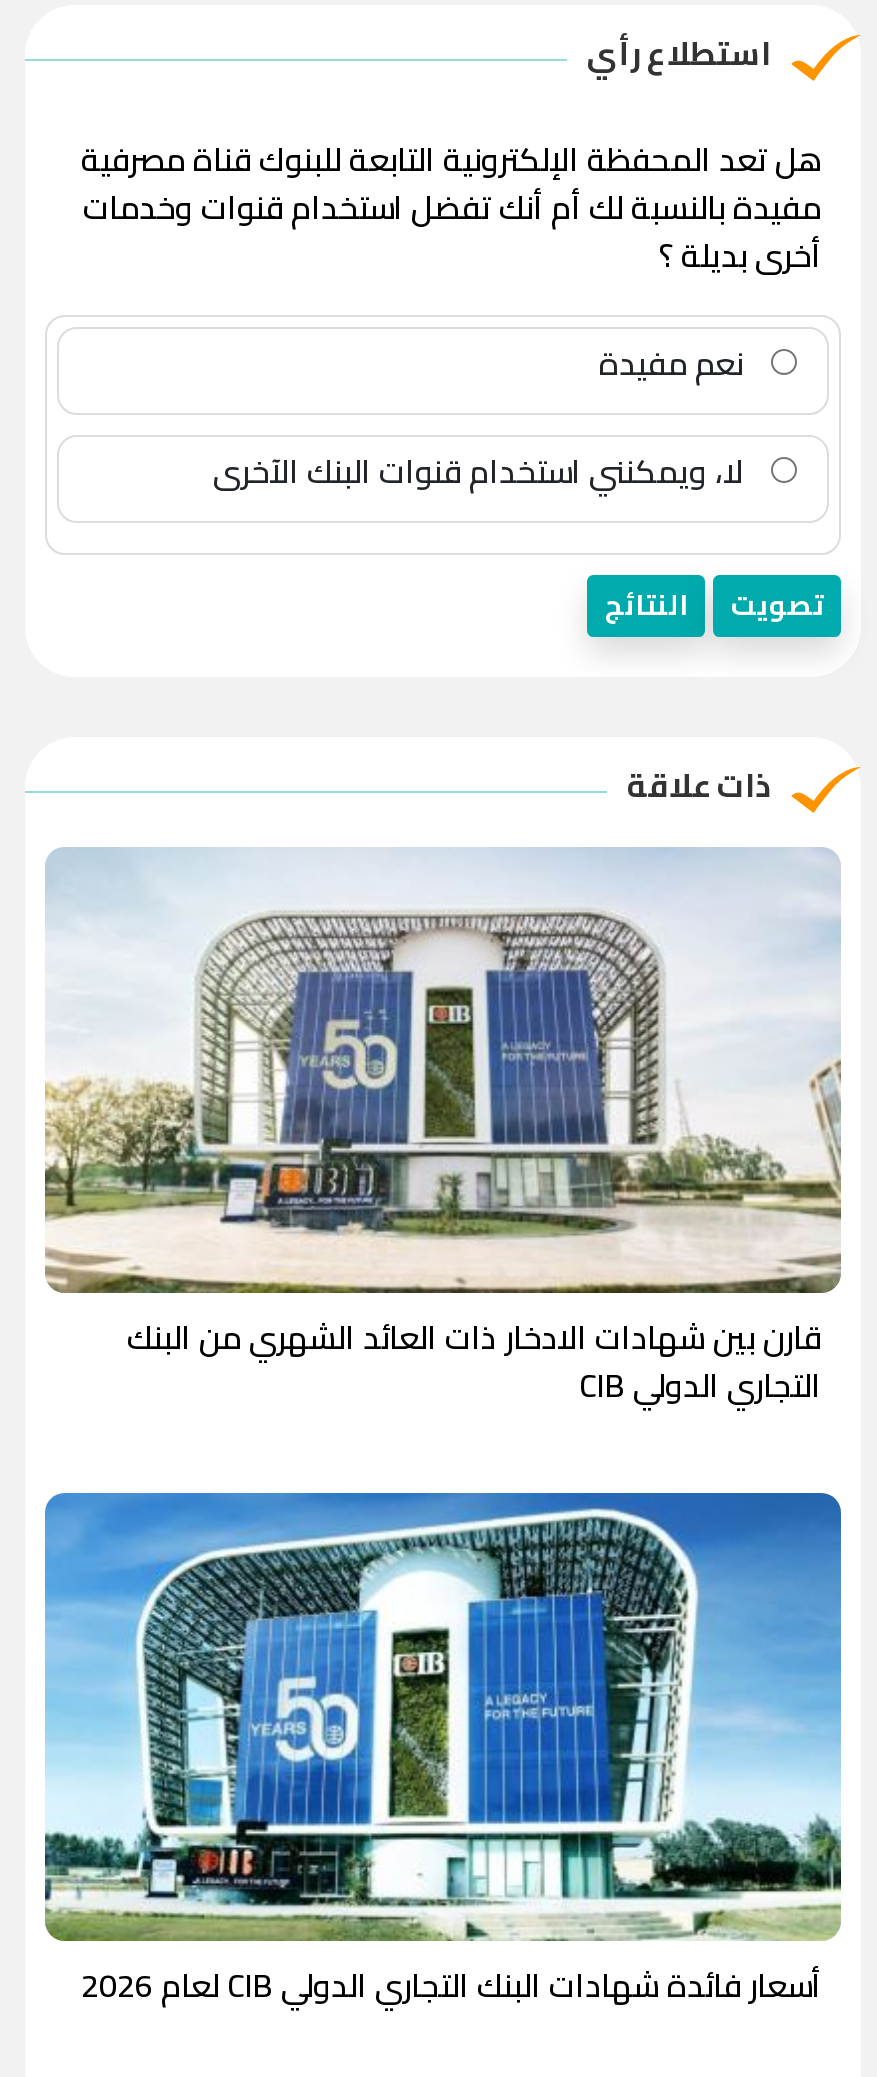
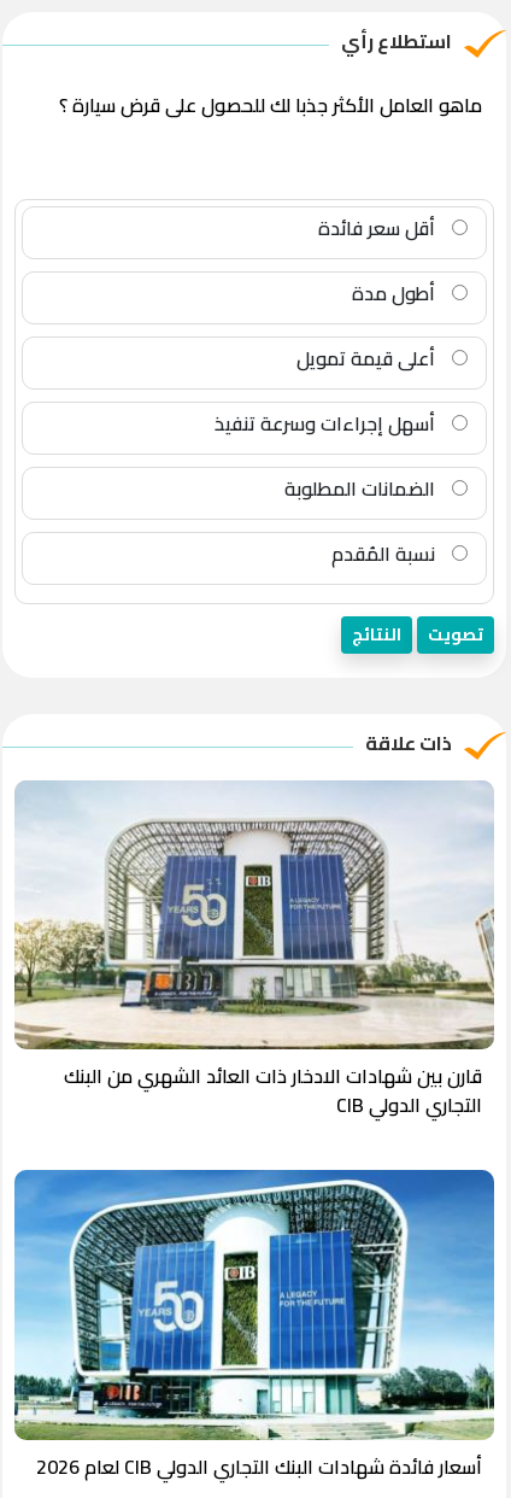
[81,128,821,500] هل تعد المحفظة الإلكترونية التابعة للبنوك قناة مصرفية | مفيدة بالنسبة لك أم أنك تفضل استخدام قنوات وخدمات | أخرى بديلة ؟ | نعم مفيدة | لا، ويمكنني استخدام قنوات البنك الآخرى -> [59,86,482,571] ماهو العامل الأكثر جذبا لك للحصول على قرض سيارة ؟ | أقل سعر فائدة | أطول مدة | أعلى قيمة تمويل | أسهل إجراءات وسرعة تنفيذ | الضمانات المطلوبة | نسبة المُقدم

